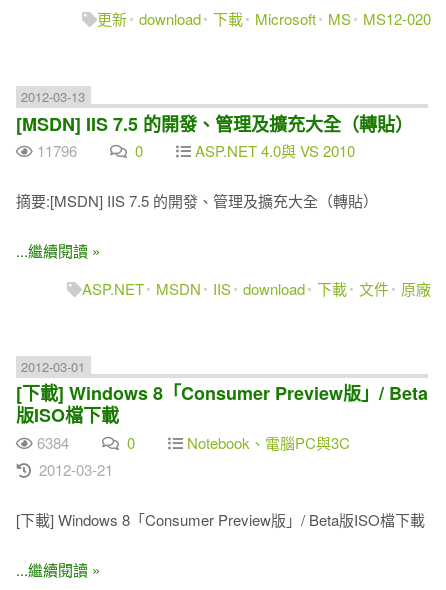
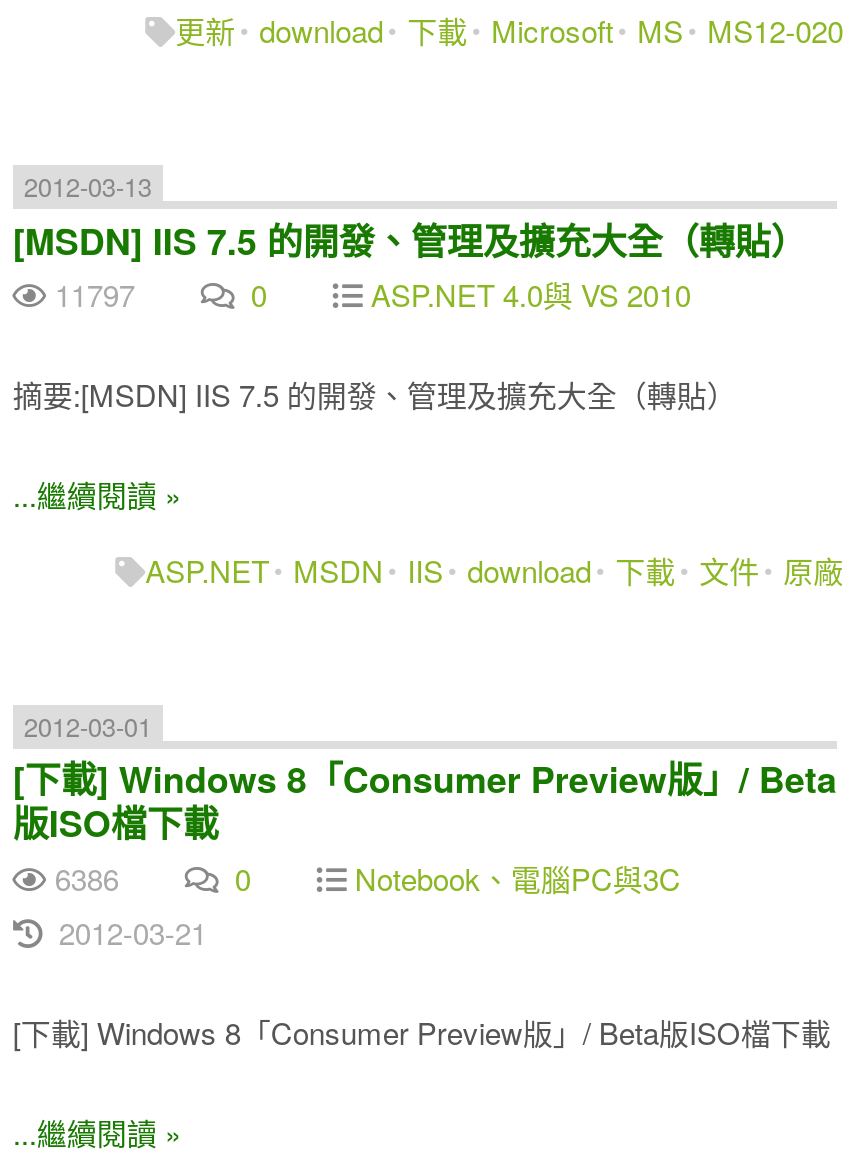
[37,140,77,161] 11796 -> [55,274,135,316] 11797
[37,432,69,453] 6384 -> [55,857,119,899] 6386

